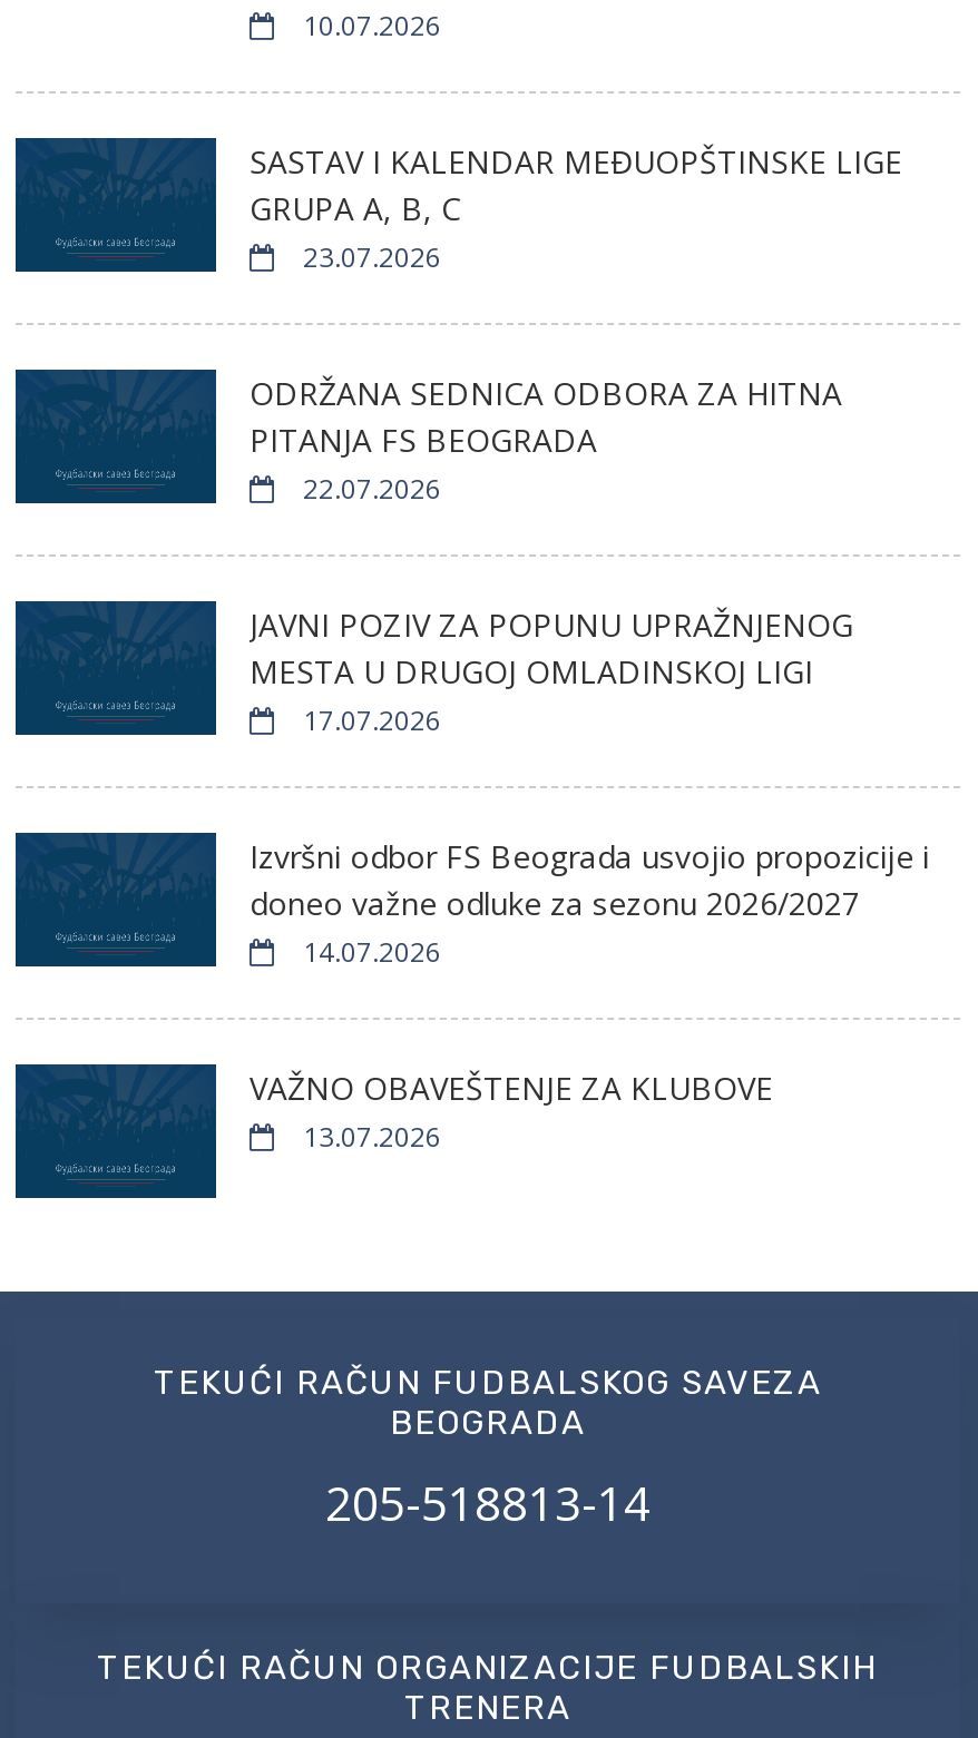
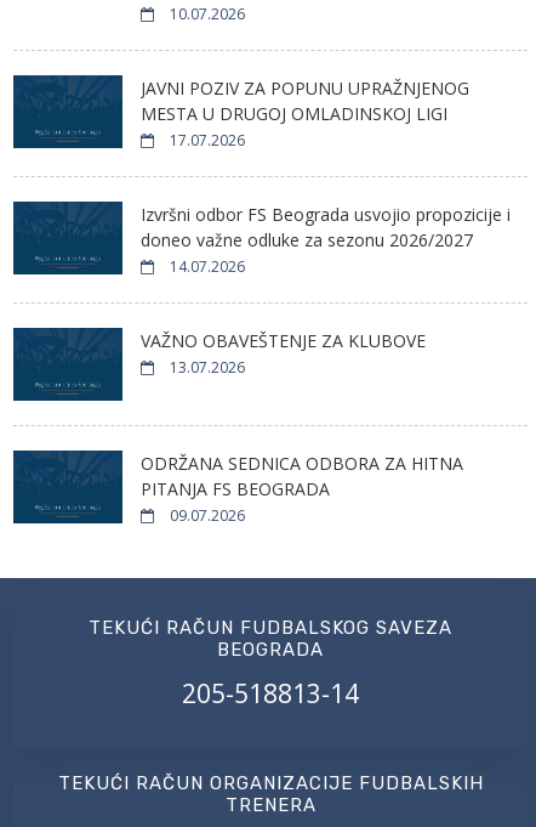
[250,140,902,507] SASTAV I KALENDAR MEĐUOPŠTINSKE LIGE | GRUPA A, B, C | 23.07.2026 | 22.07.2026 -> none
moved [250,372,842,461] -> [141,452,463,500]: ODRŽANA SEDNICA ODBORA ZA HITNA | PITANJA FS BEOGRADA
moved [250,603,929,1155] -> [141,76,511,378]: JAVNI POZIV ZA POPUNU UPRAŽNJENOG | MESTA U DRUGOJ OMLADINSKOJ LIGI | 17.07.2026 | Izvršni odbor FS Beograda usvojio propozicije i | doneo važne odluke za sezonu 2026/2027 | 14.07.2026 | VAŽNO OBAVEŠTENJE ZA KLUBOVE | 13.07.2026
none -> [166,505,245,526] 09.07.2026

